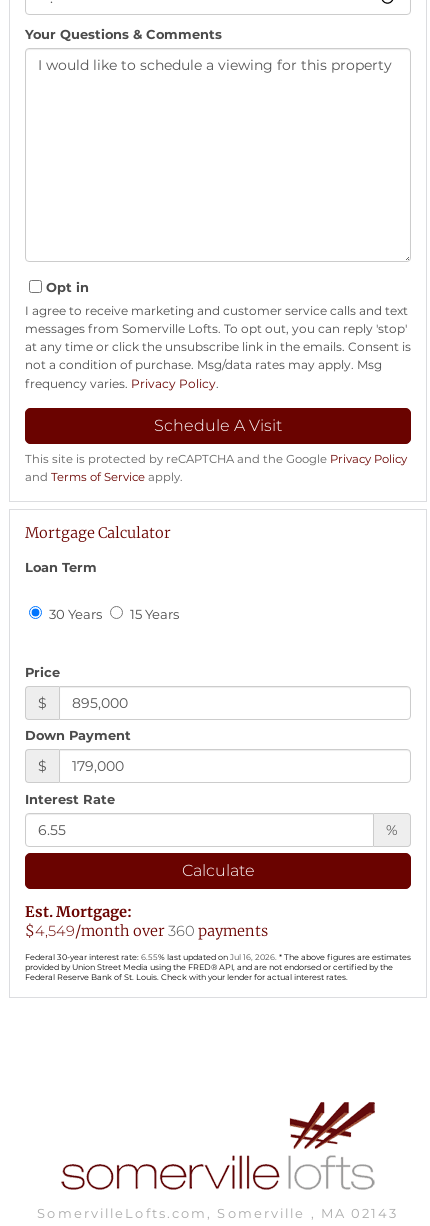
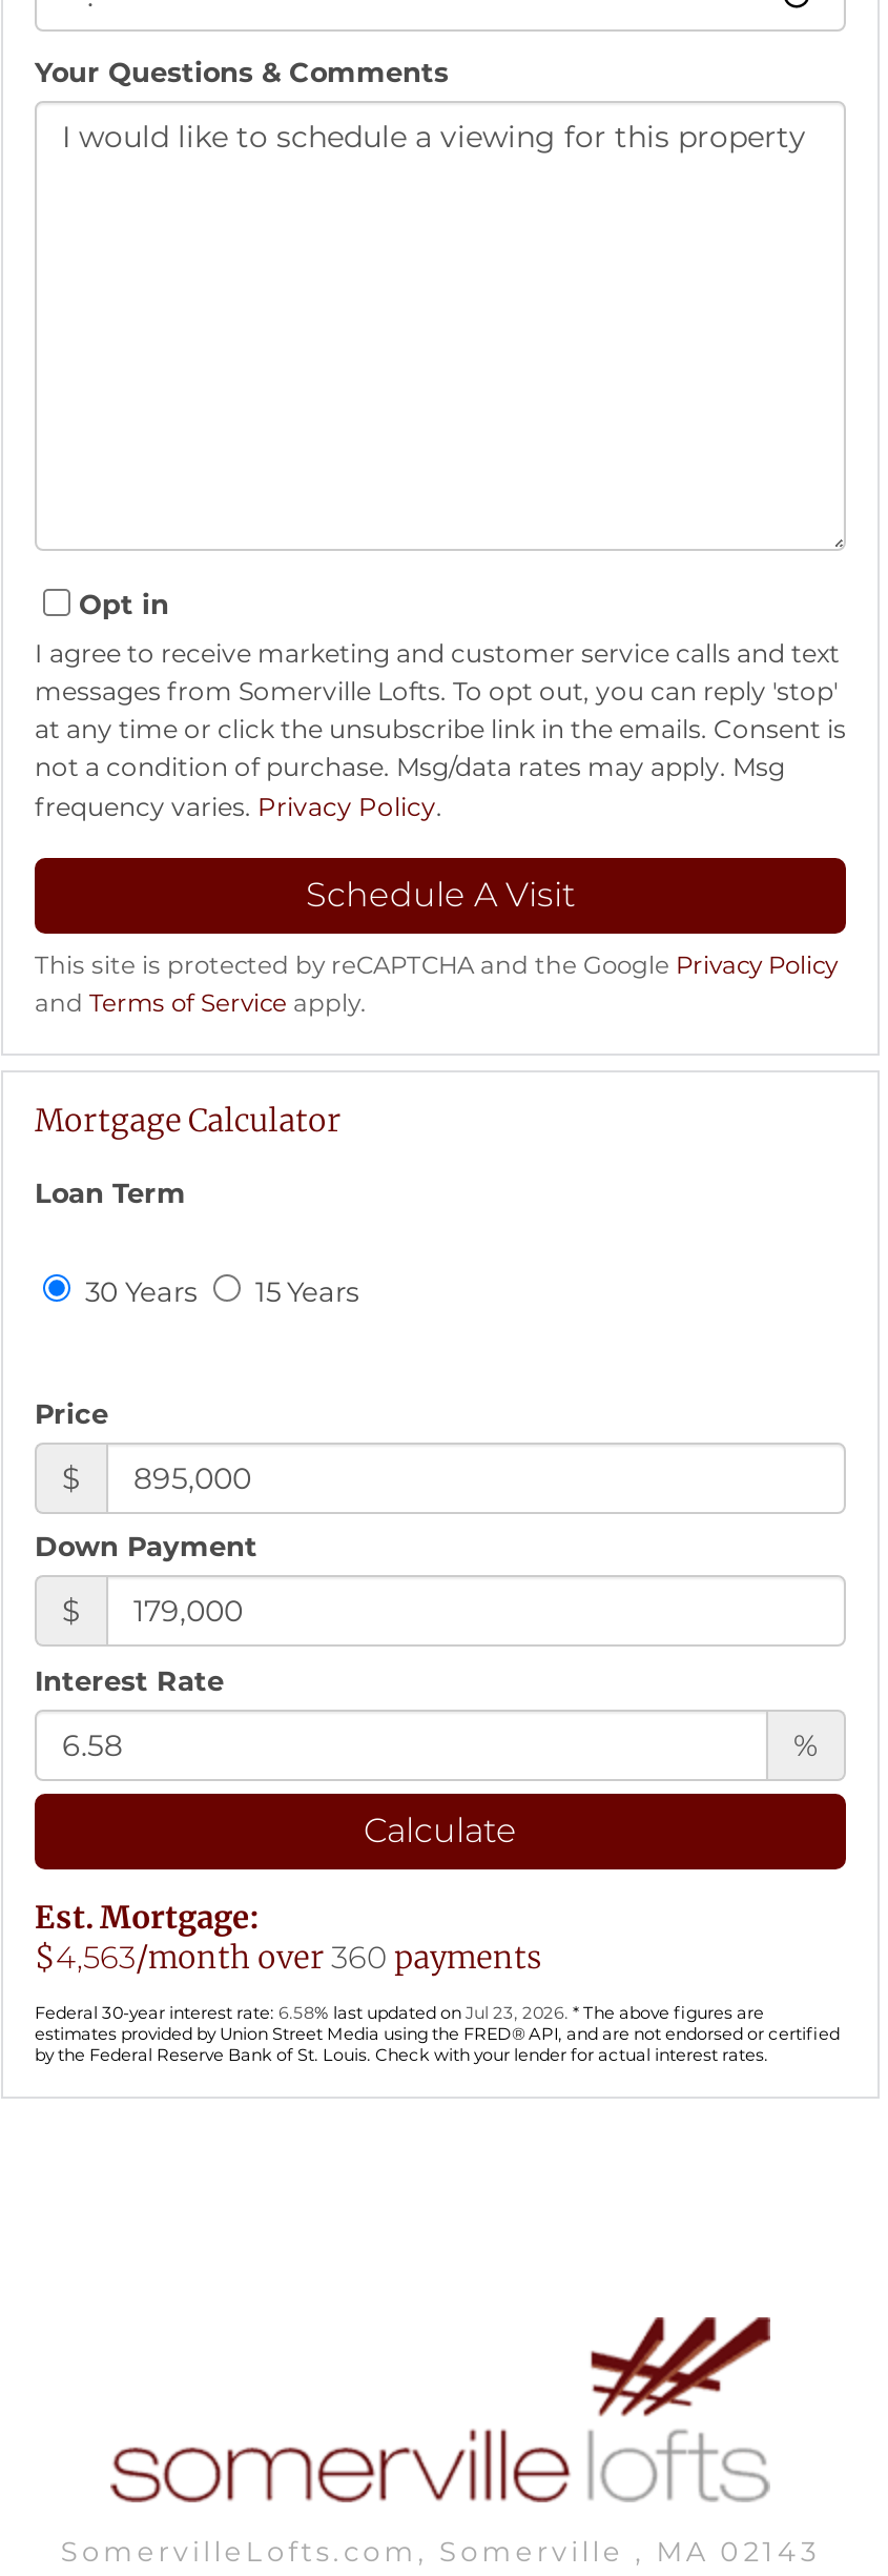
[25,922,268,940] $4,549/month over 360 payments -> [35,1939,541,1977] $4,563/month over 360 payments
[25,952,411,982] Federal 30-year interest rate: 6.55% last updated on Jul 16, 2026. * The above figures are estimates | provided by Union Street Media using the FRED® API, and are not endorsed or certified by the | Federal Reserve Bank of St. Louis. Check with your lender for actual interest rates. -> [35,2002,840,2065] Federal 30-year interest rate: 6.58% last updated on Jul 23, 2026. * The above figures are | estimates provided by Union Street Media using the FRED® API, and are not endorsed or certified | by the Federal Reserve Bank of St. Louis. Check with your lender for actual interest rates.

